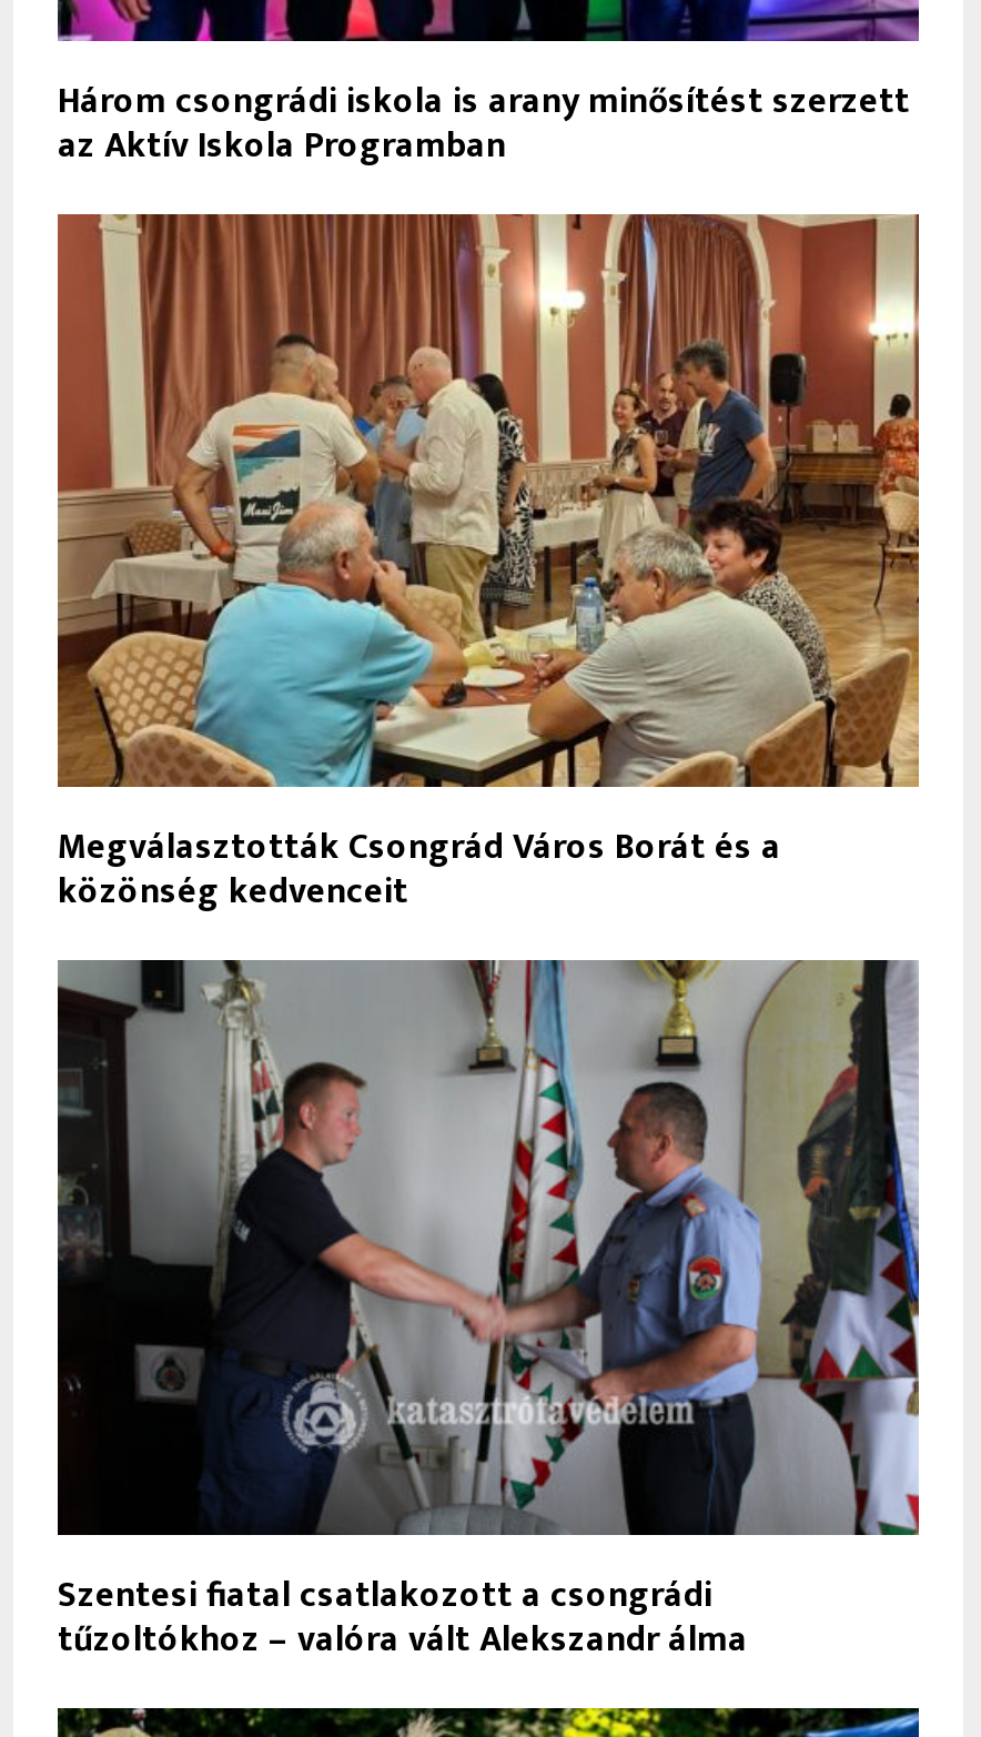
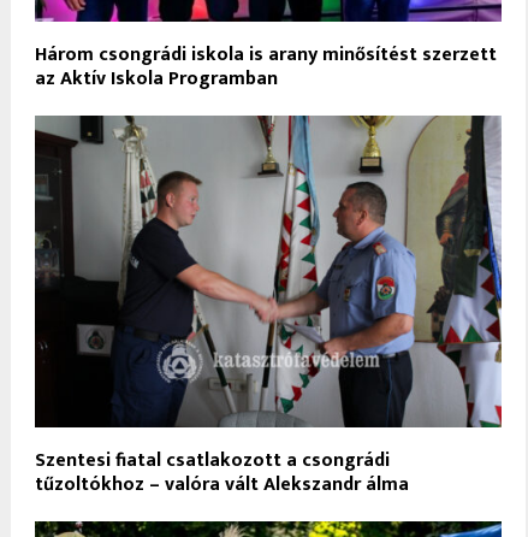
[55,211,921,923] [image] | Megválasztották Csongrád Város Borát és a | közönség kedvenceit -> none

